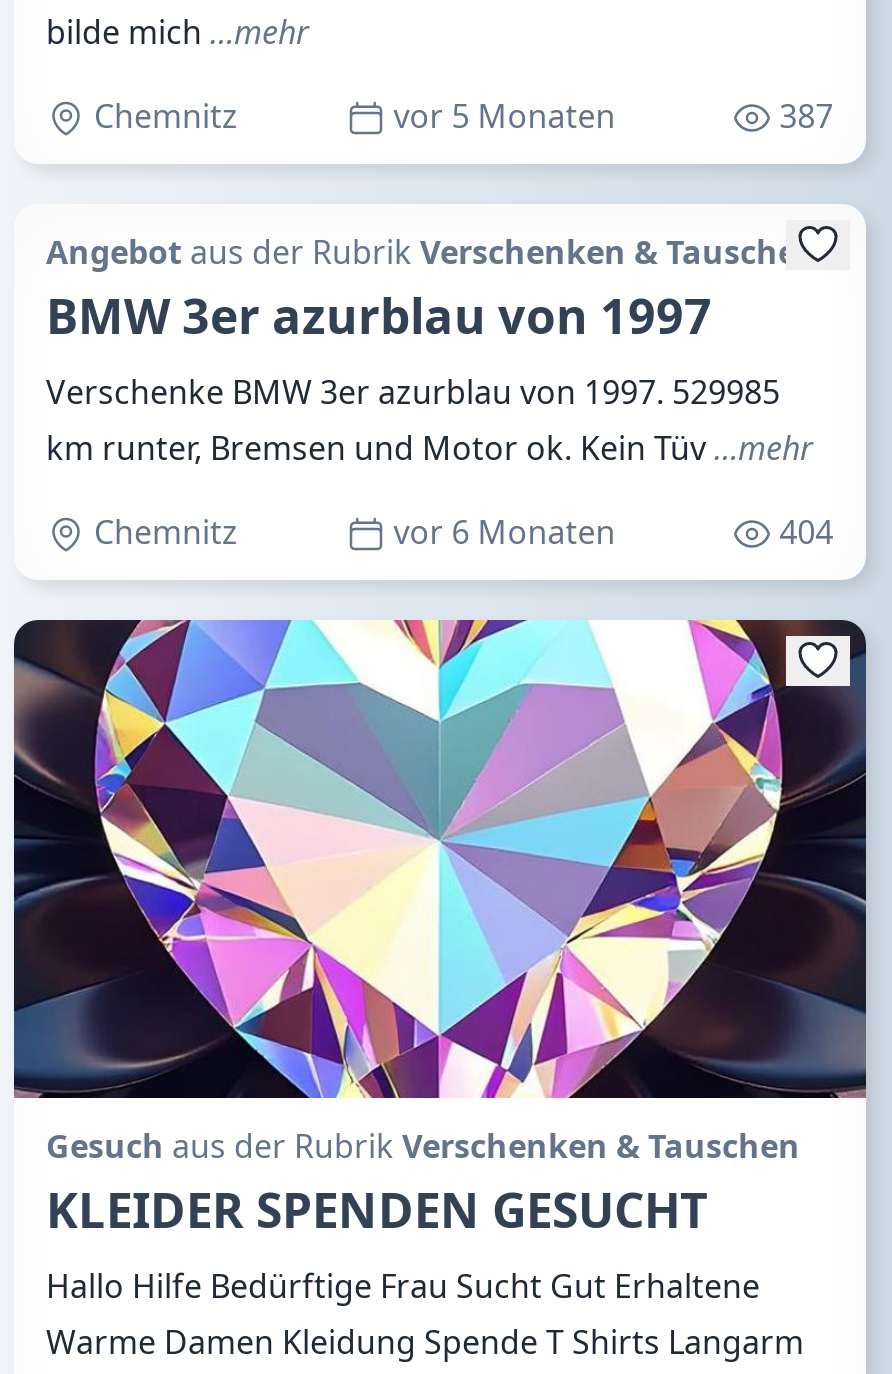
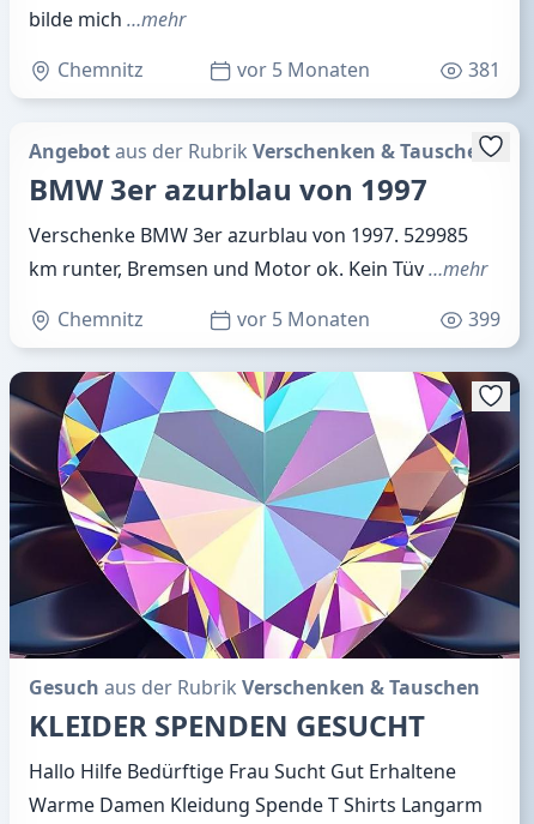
[779,93,833,137] 387 -> [468,56,500,82] 381
[386,509,616,553] vor 6 Monaten -> [232,305,370,332] vor 5 Monaten
[779,509,833,553] 404 -> [468,305,500,332] 399

